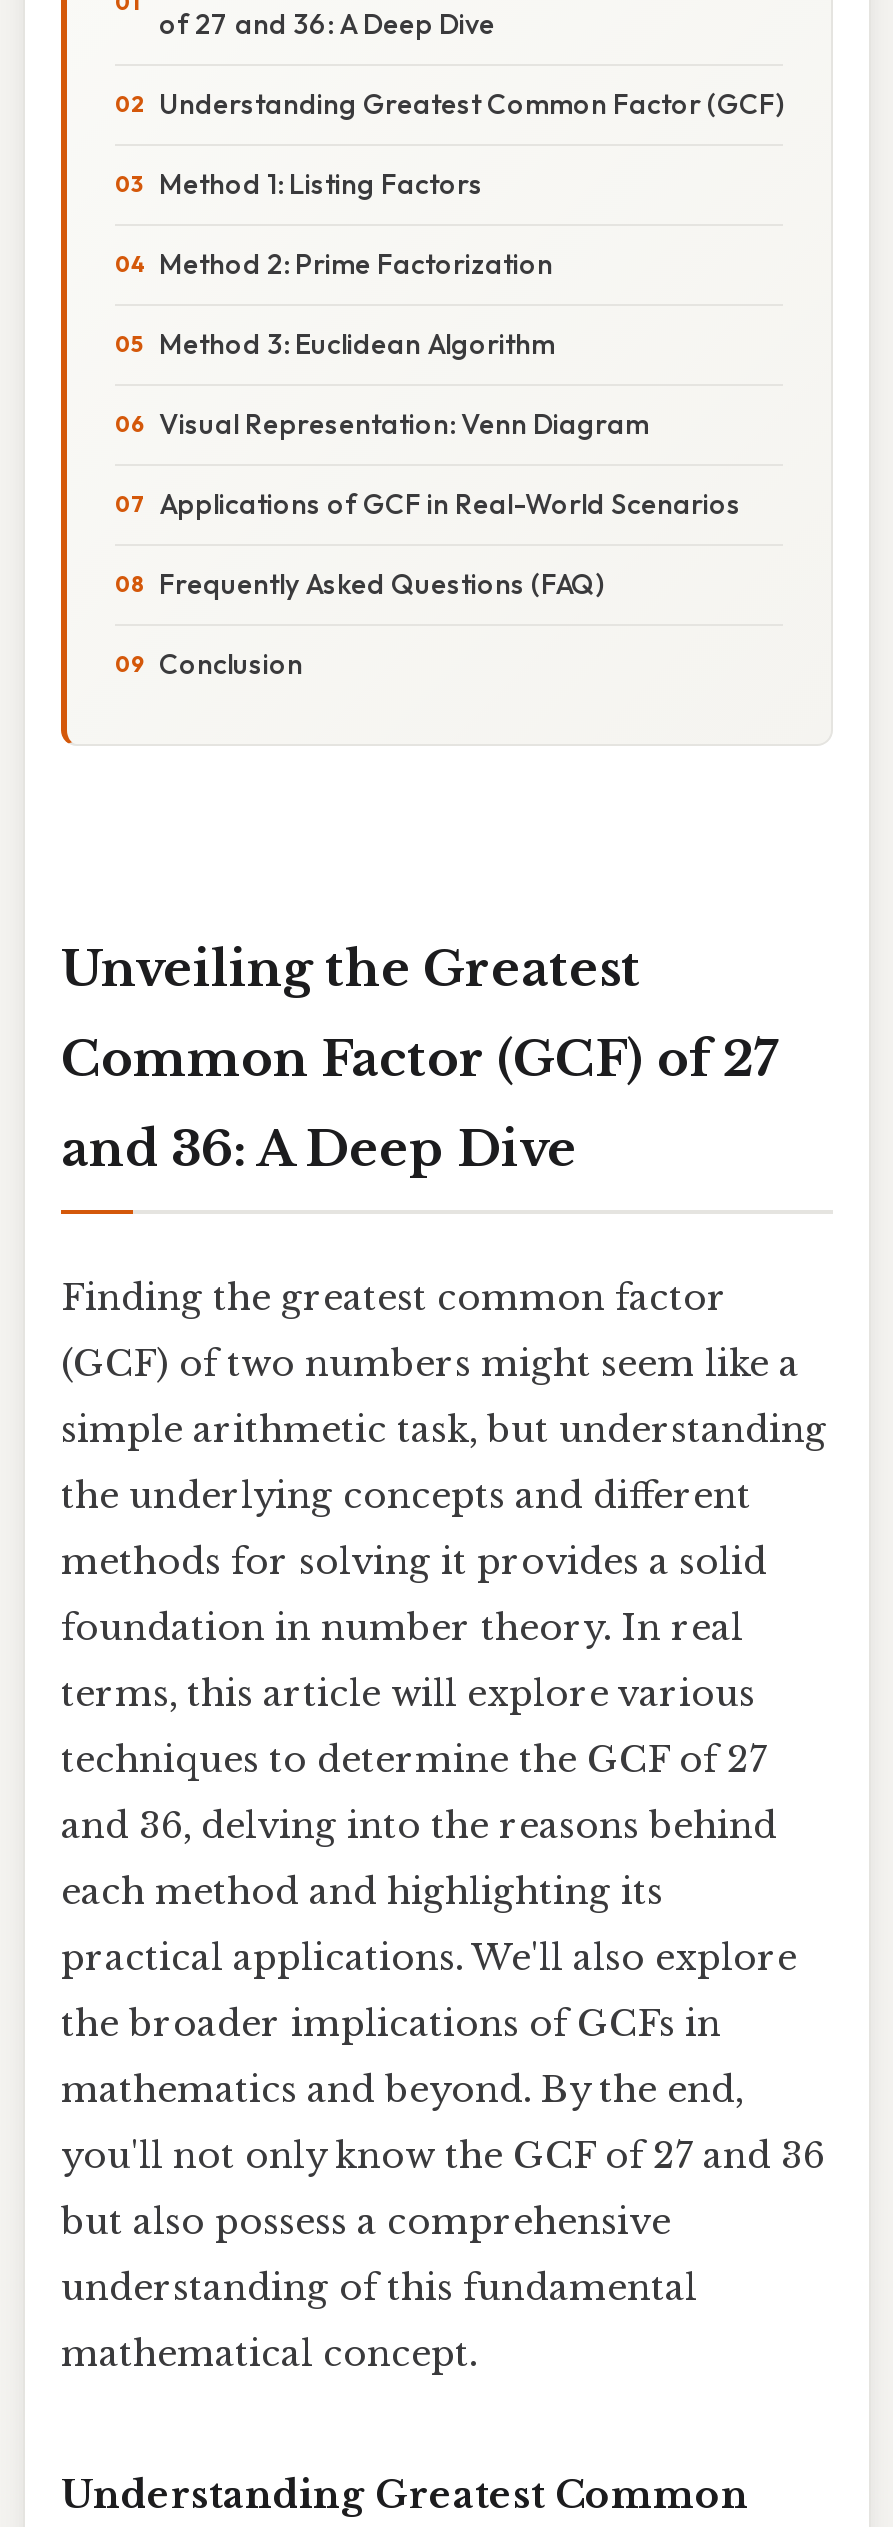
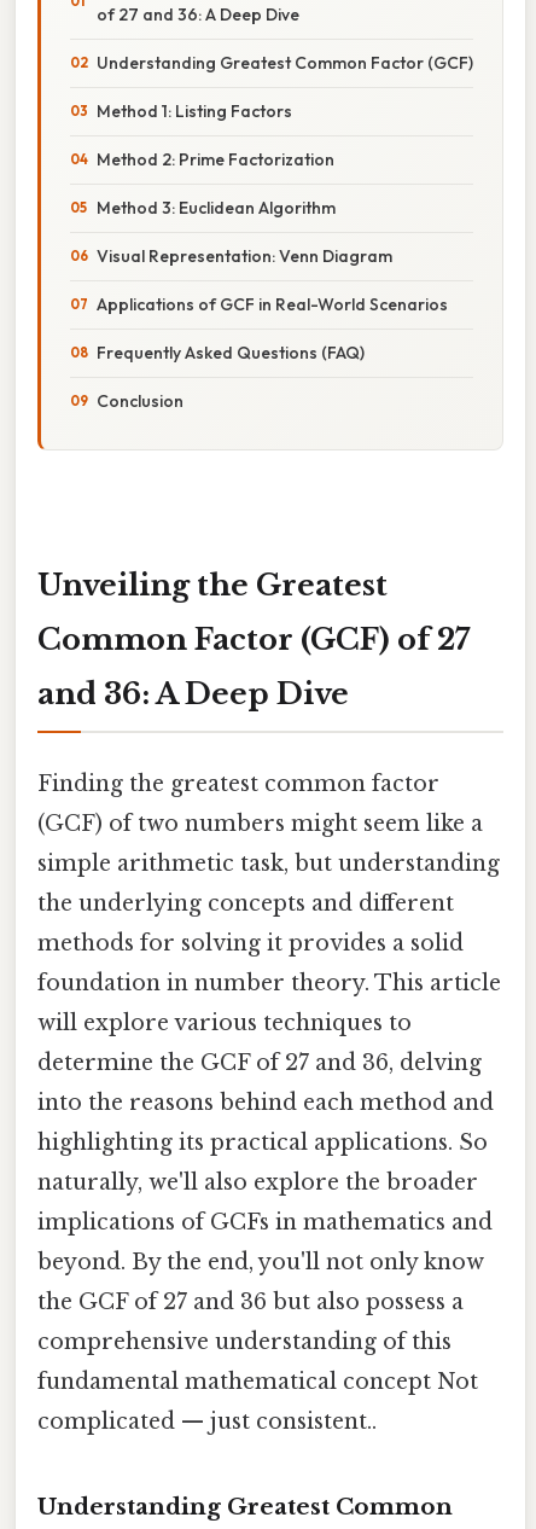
[61,1606,743,1650] foundation in number theory. In real -> [37,970,501,996] foundation in number theory. This article
[61,1672,755,1716] terms, this article will explore various -> [37,1010,412,1036] will explore various techniques to
[61,1738,767,1782] techniques to determine the GCF of 27 -> [37,1049,482,1076] determine the GCF of 27 and 36, delving
[61,1804,777,1848] and 36, delving into the reasons behind -> [37,1089,494,1116] into the reasons behind each method and
[61,1870,663,1914] each method and highlighting its -> [37,1129,488,1156] highlighting its practical applications. So
[61,1936,797,1980] practical applications. We'll also explore -> [37,1169,478,1196] naturally, we'll also explore the broader
[61,2002,721,2046] the broader implications of GCFs in -> [37,1209,493,1235] implications of GCFs in mathematics and
[61,2068,743,2112] mathematics and beyond. By the end, -> [37,1249,484,1275] beyond. By the end, you'll not only know
[61,2134,825,2178] you'll not only know the GCF of 27 and 36 -> [37,1289,464,1315] the GCF of 27 and 36 but also possess a
[61,2200,671,2244] but also possess a comprehensive -> [37,1328,451,1355] comprehensive understanding of this
[61,2266,697,2310] understanding of this fundamental -> [37,1368,478,1395] fundamental mathematical concept Not
[61,2332,477,2376] mathematical concept. -> [37,1408,377,1435] complicated — just consistent..

